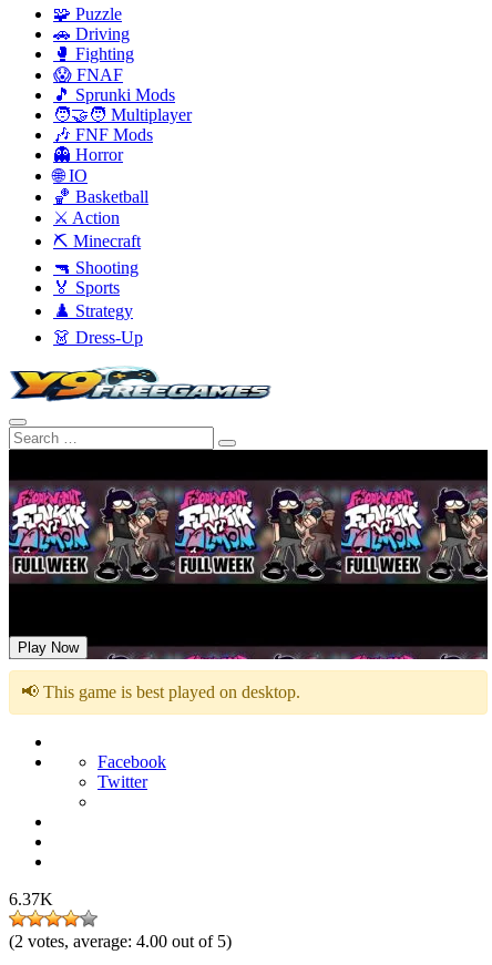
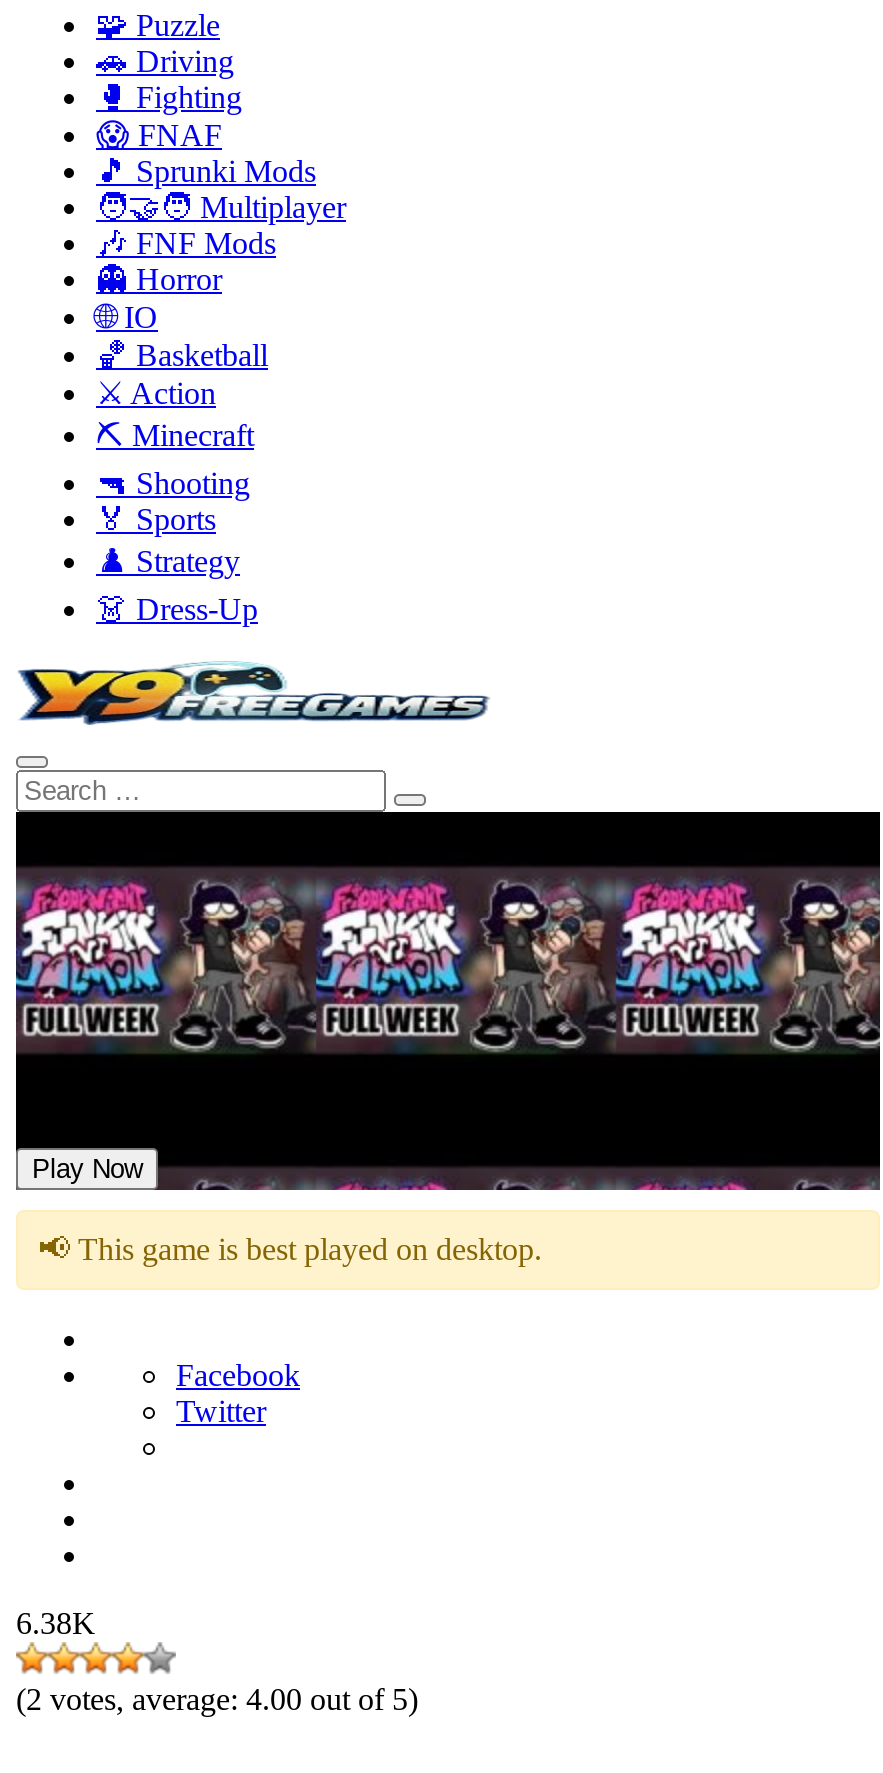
[9,890,53,908] 6.37K -> [16,1606,96,1640] 6.38K

